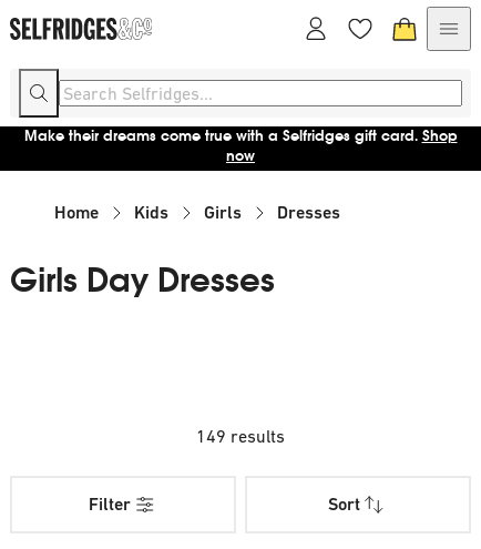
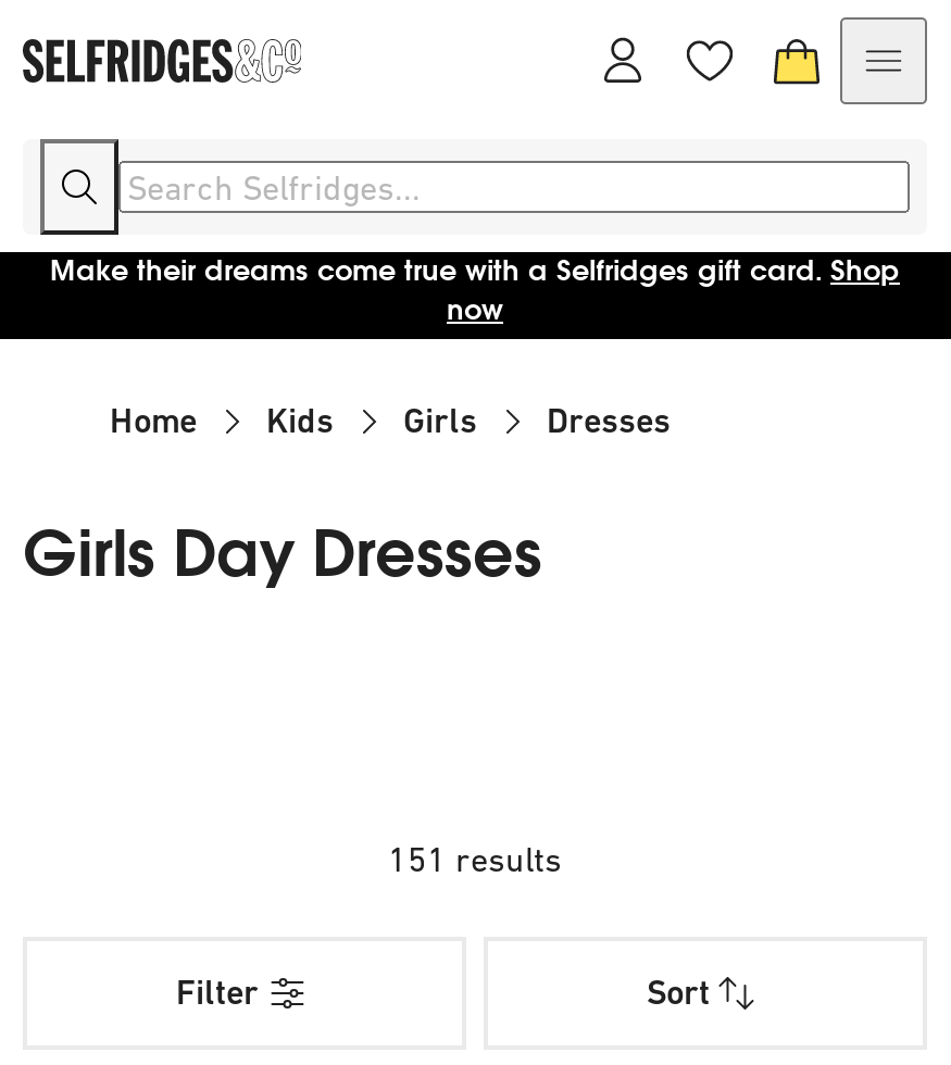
[196,426,285,446] 149 results -> [388,839,562,878] 151 results

